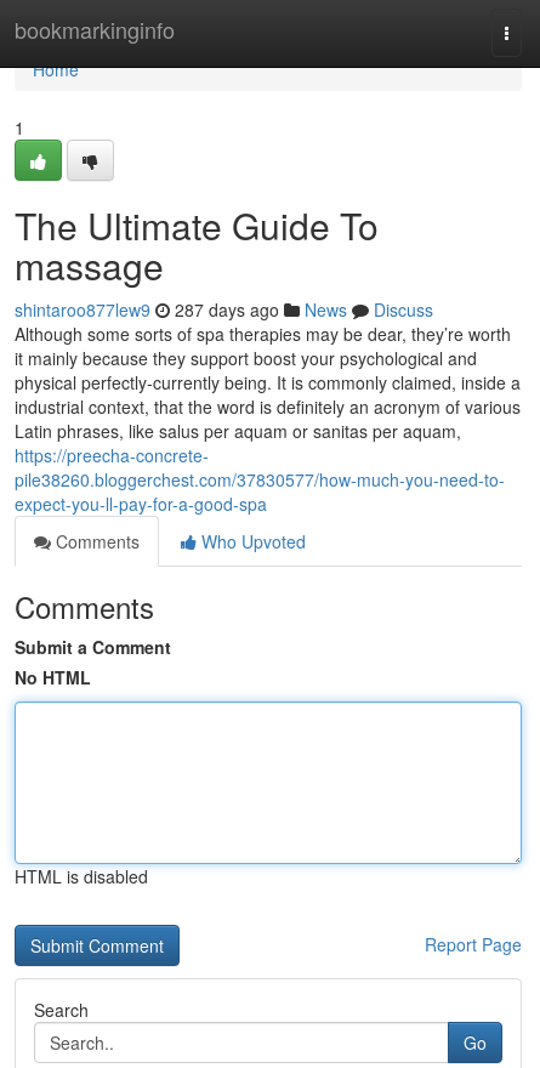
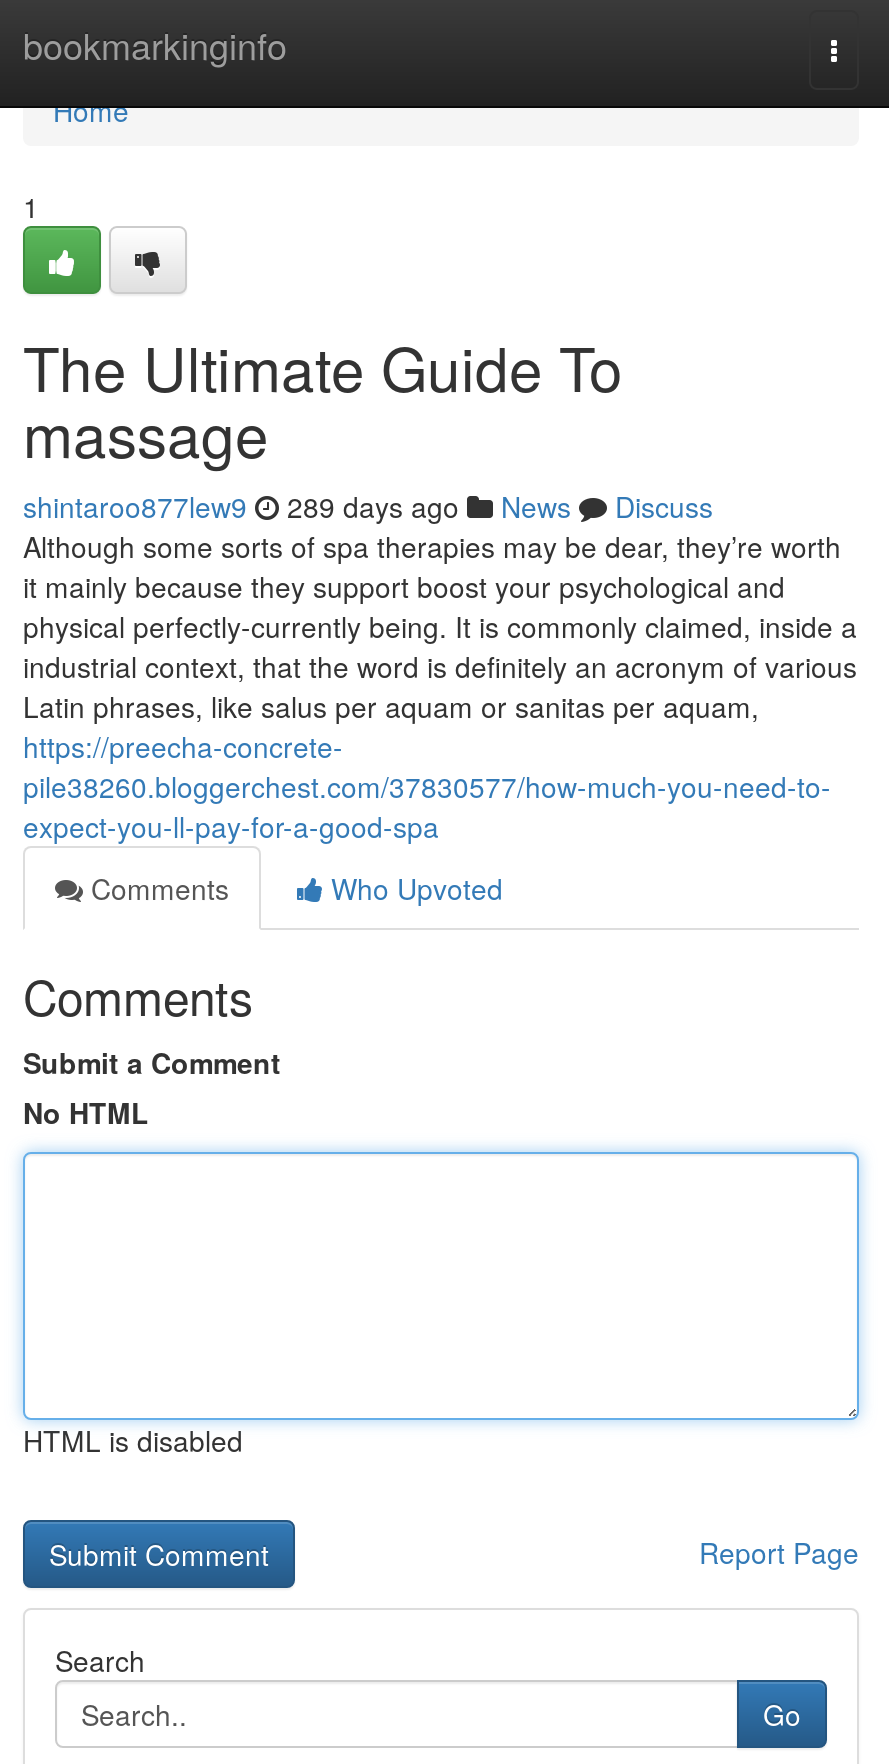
[15,297,433,322] shintaroo877lew9 287 days ago News Discuss -> [23,486,713,526] shintaroo877lew9 289 days ago News Discuss

